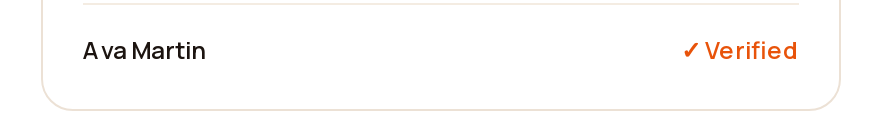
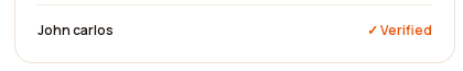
[83,33,207,67] Ava Martin -> [37,21,114,39] John carlos

